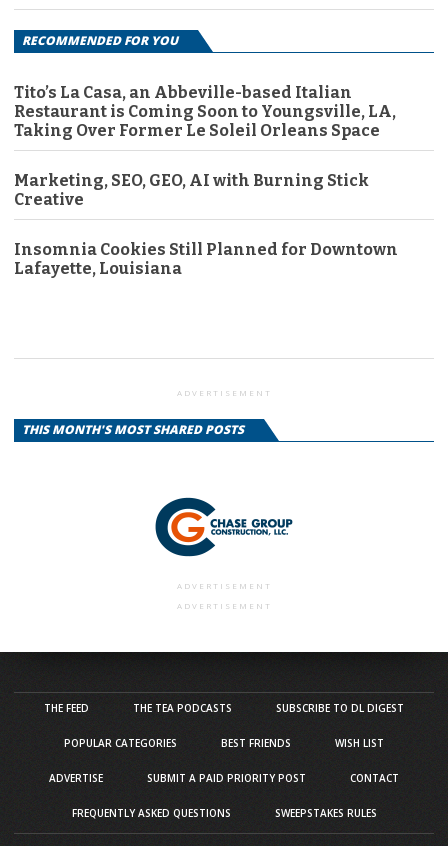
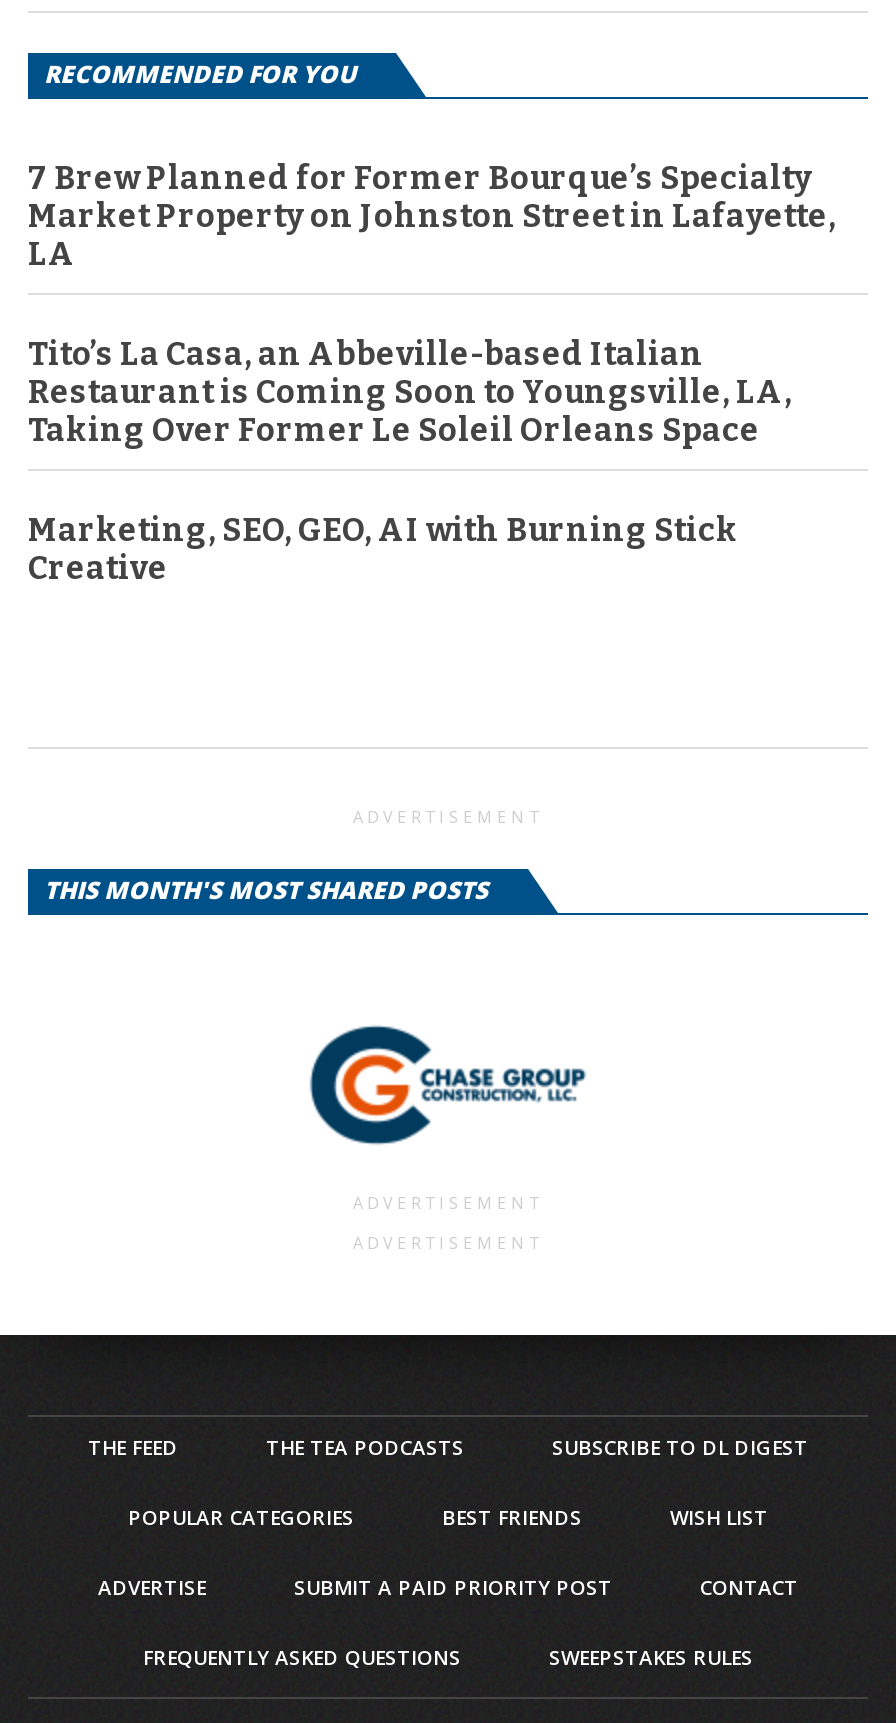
none -> [28,159,836,273] 7 Brew Planned for Former Bourque’s Specialty | Market Property on Johnston Street in Lafayette, | LA
moved [14,83,396,209] -> [28,335,792,587]: Tito’s La Casa, an Abbeville-based Italian | Restaurant is Coming Soon to Youngsville, LA, | Taking Over Former Le Soleil Orleans Space | Marketing, SEO, GEO, AI with Burning Stick | Creative
[14,240,398,278] Insomnia Cookies Still Planned for Downtown | Lafayette, Louisiana -> none

